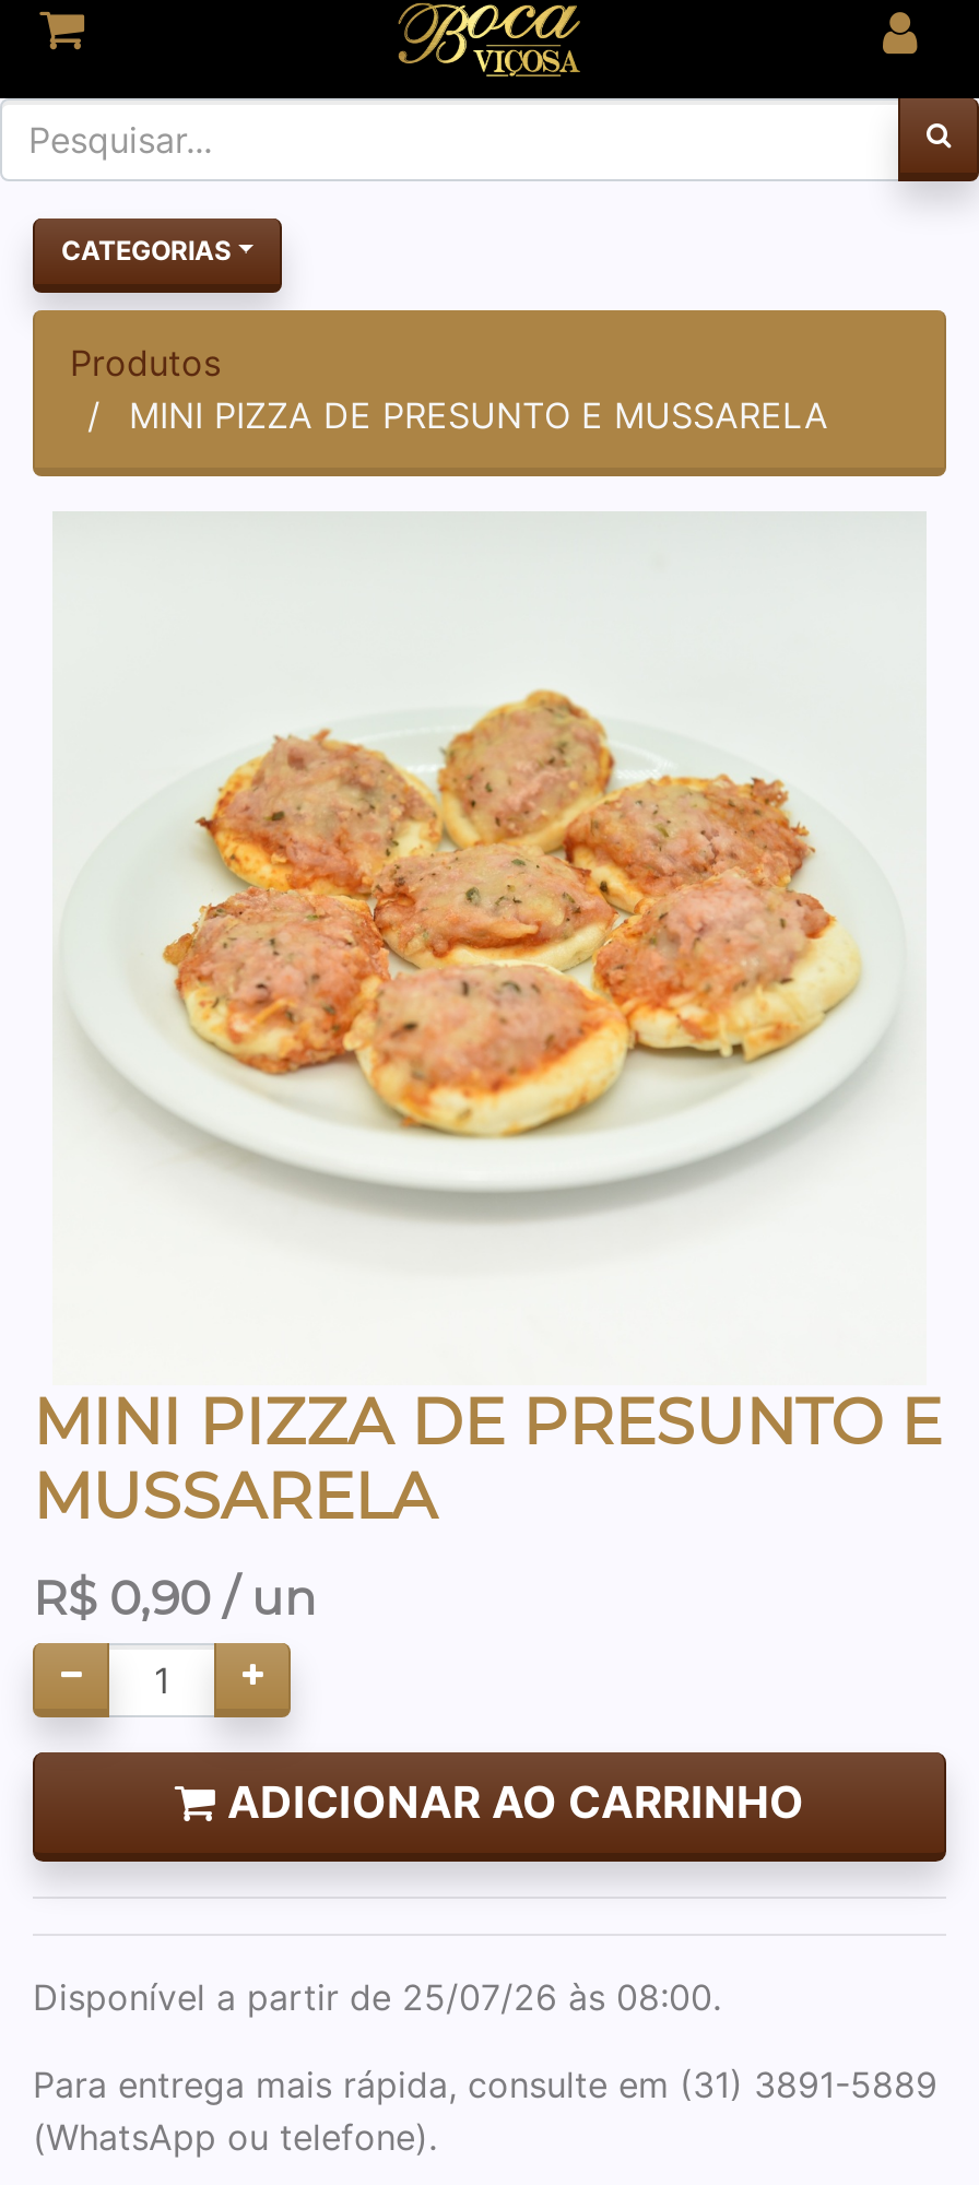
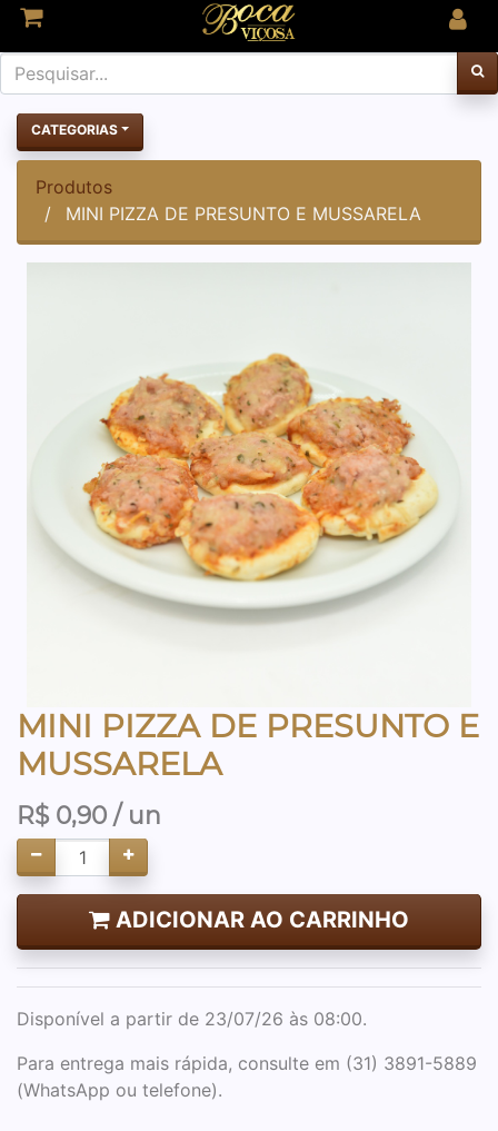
[33,1975,721,2019] Disponível a partir de 25/07/26 às 08:00. -> [17,1008,367,1030] Disponível a partir de 23/07/26 às 08:00.

